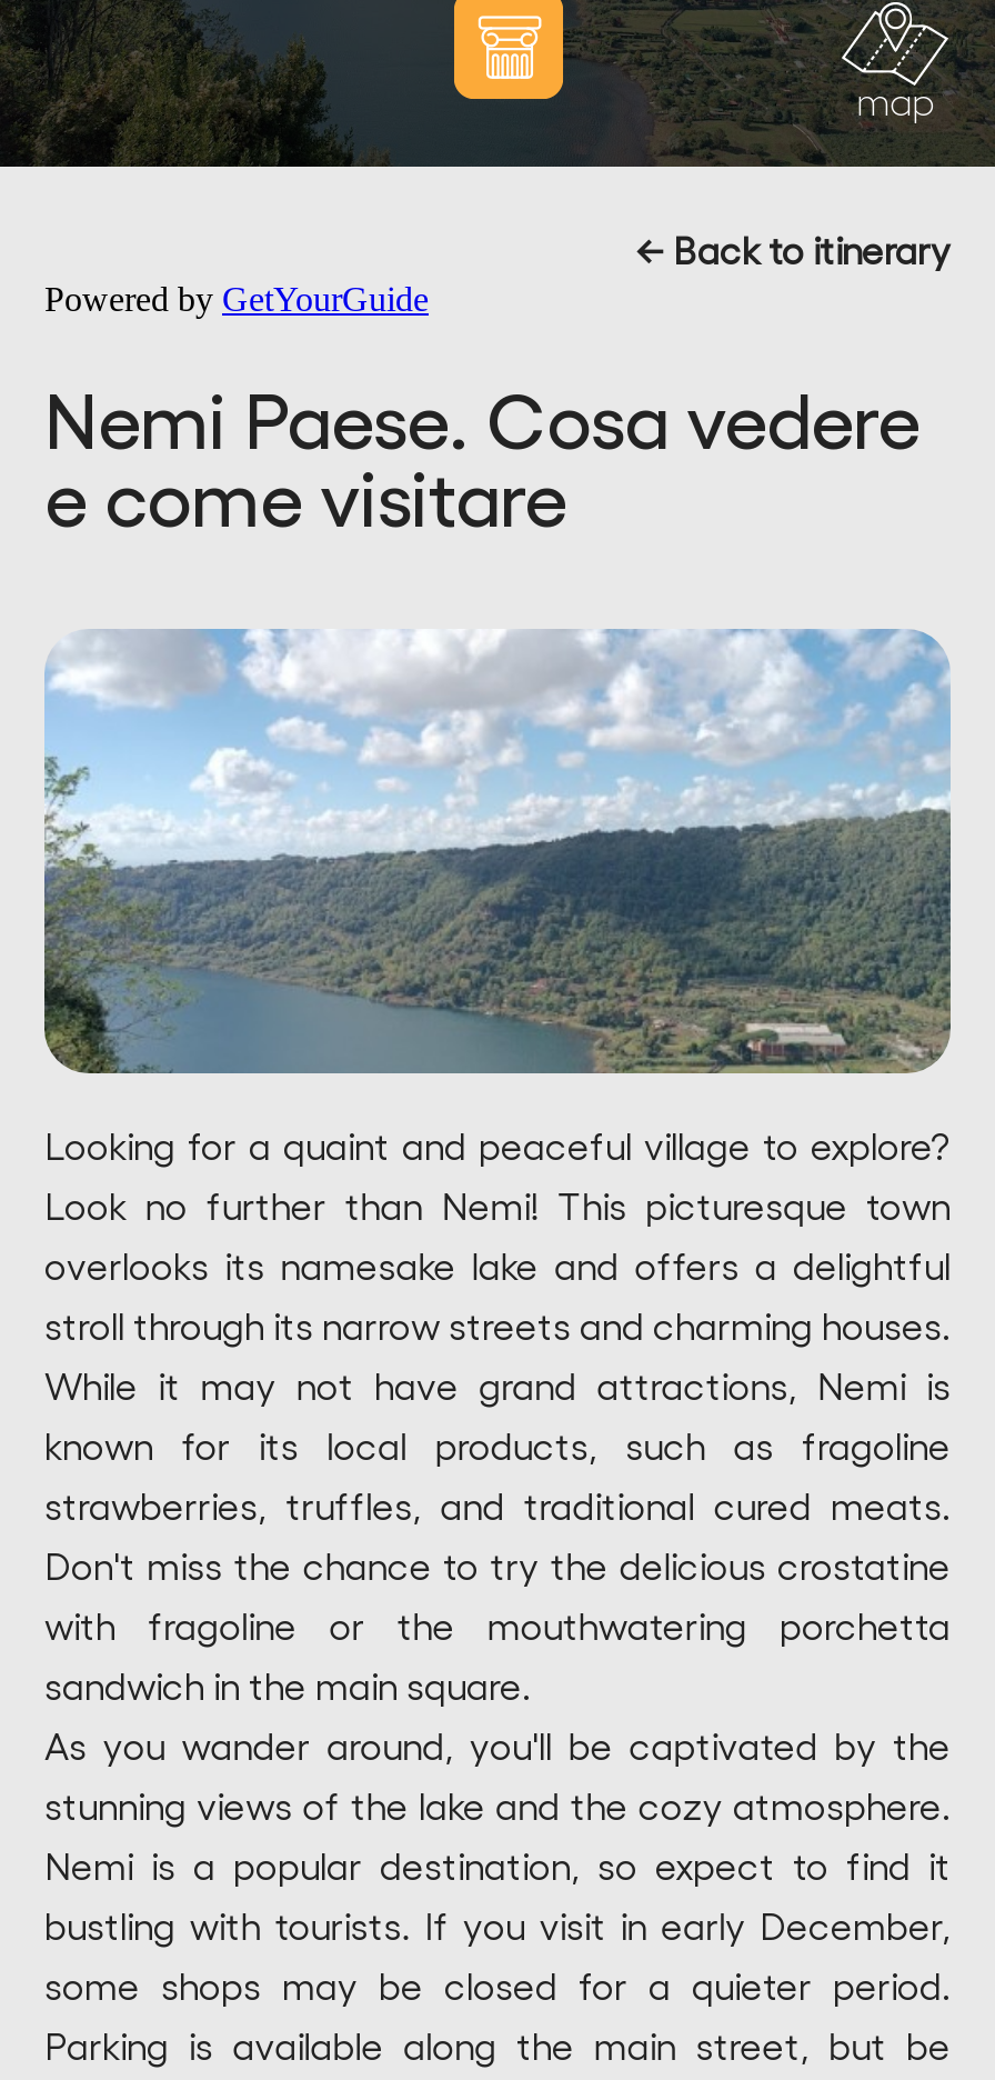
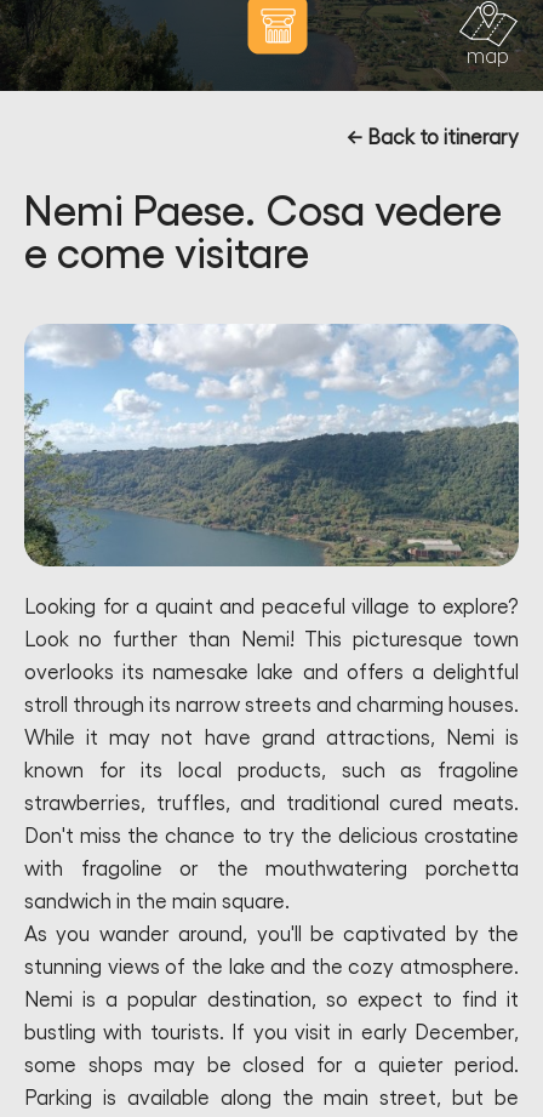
[44,280,429,318] Powered by GetYourGuide -> none

